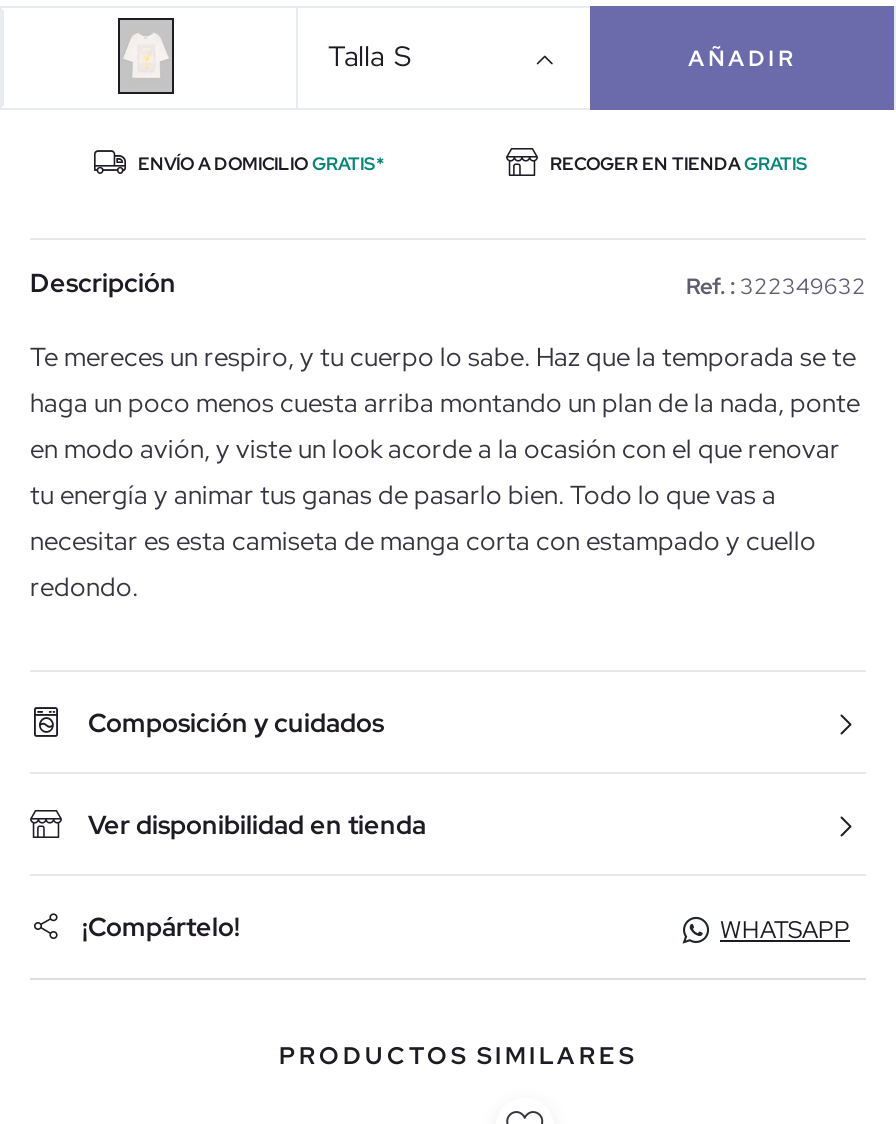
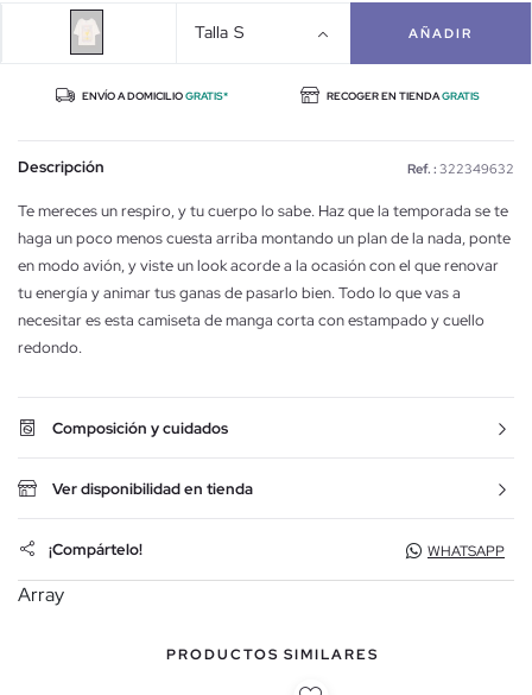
none -> [18,582,64,607] Array

